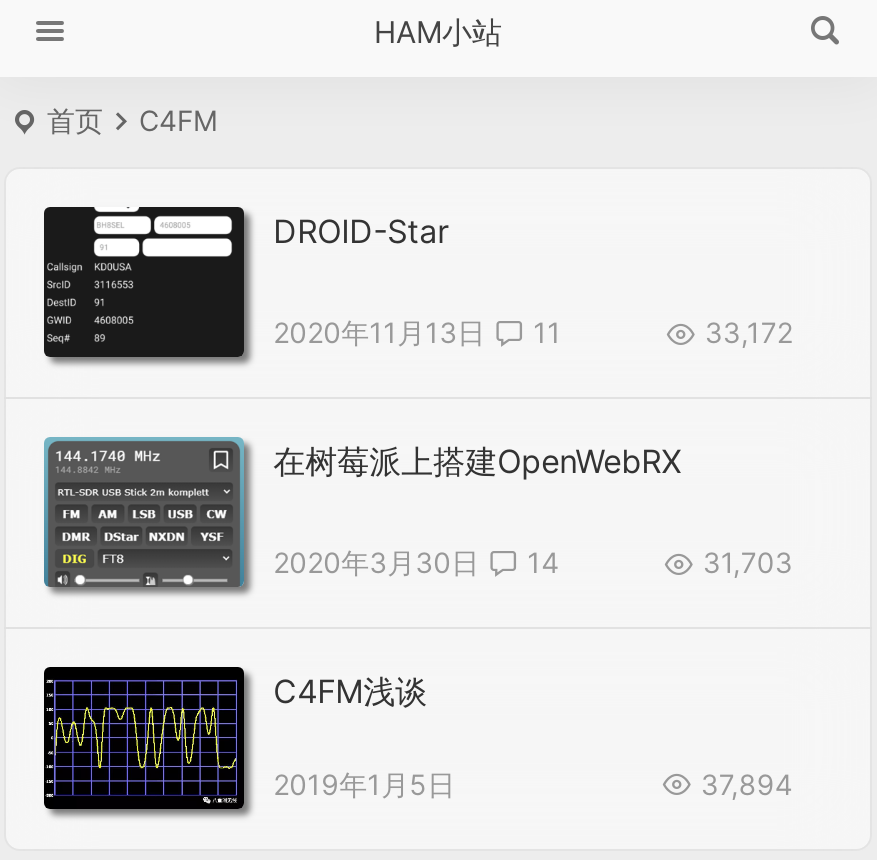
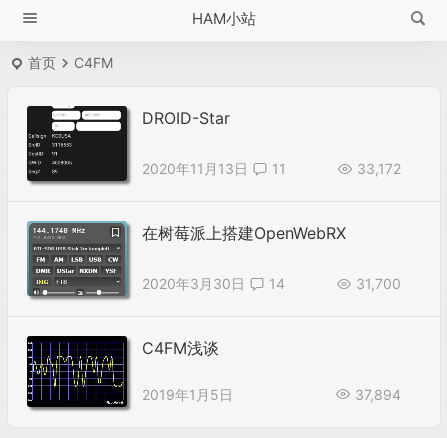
[703,545,793,579] 31,703 -> [356,275,401,292] 31,700

